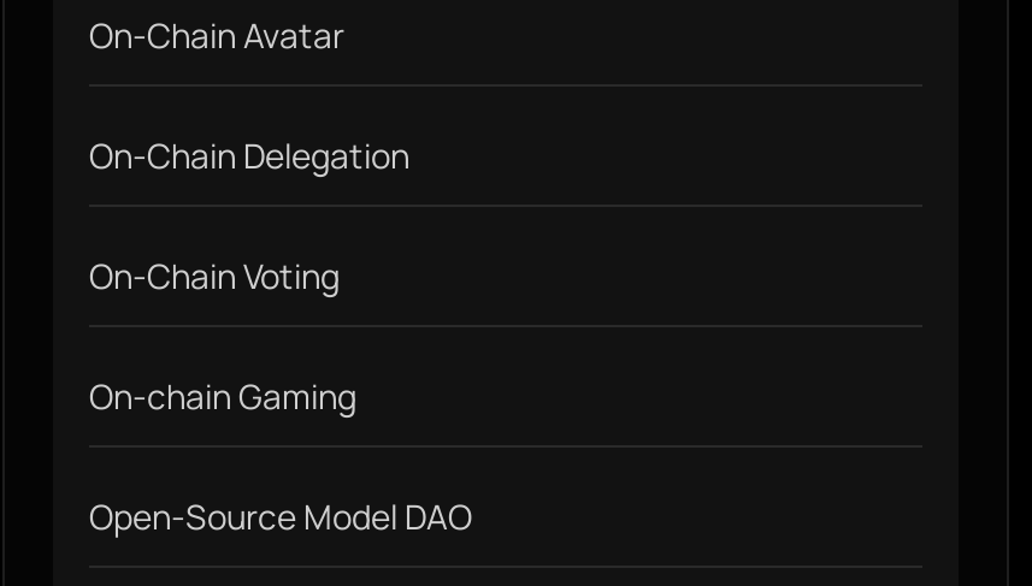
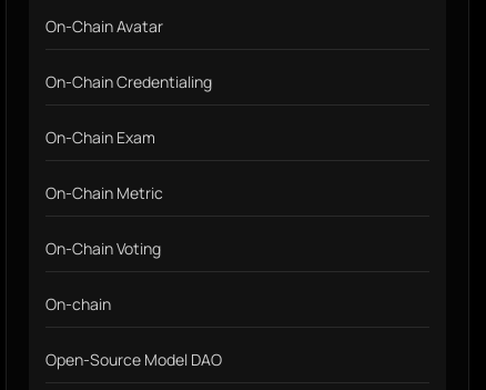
[89,132,409,178] On-Chain Delegation -> [45,71,212,203] On-Chain Credentialing | On-Chain Exam | On-Chain Metric
[89,373,356,419] On-chain Gaming -> [45,293,111,314] On-chain

